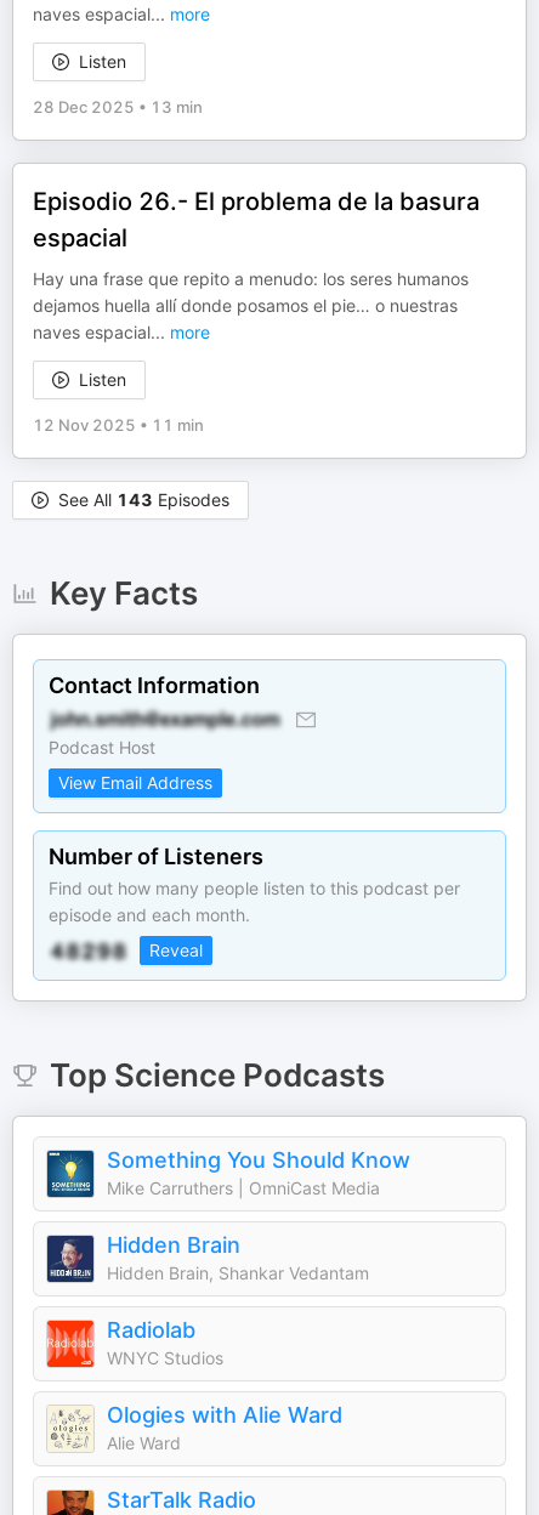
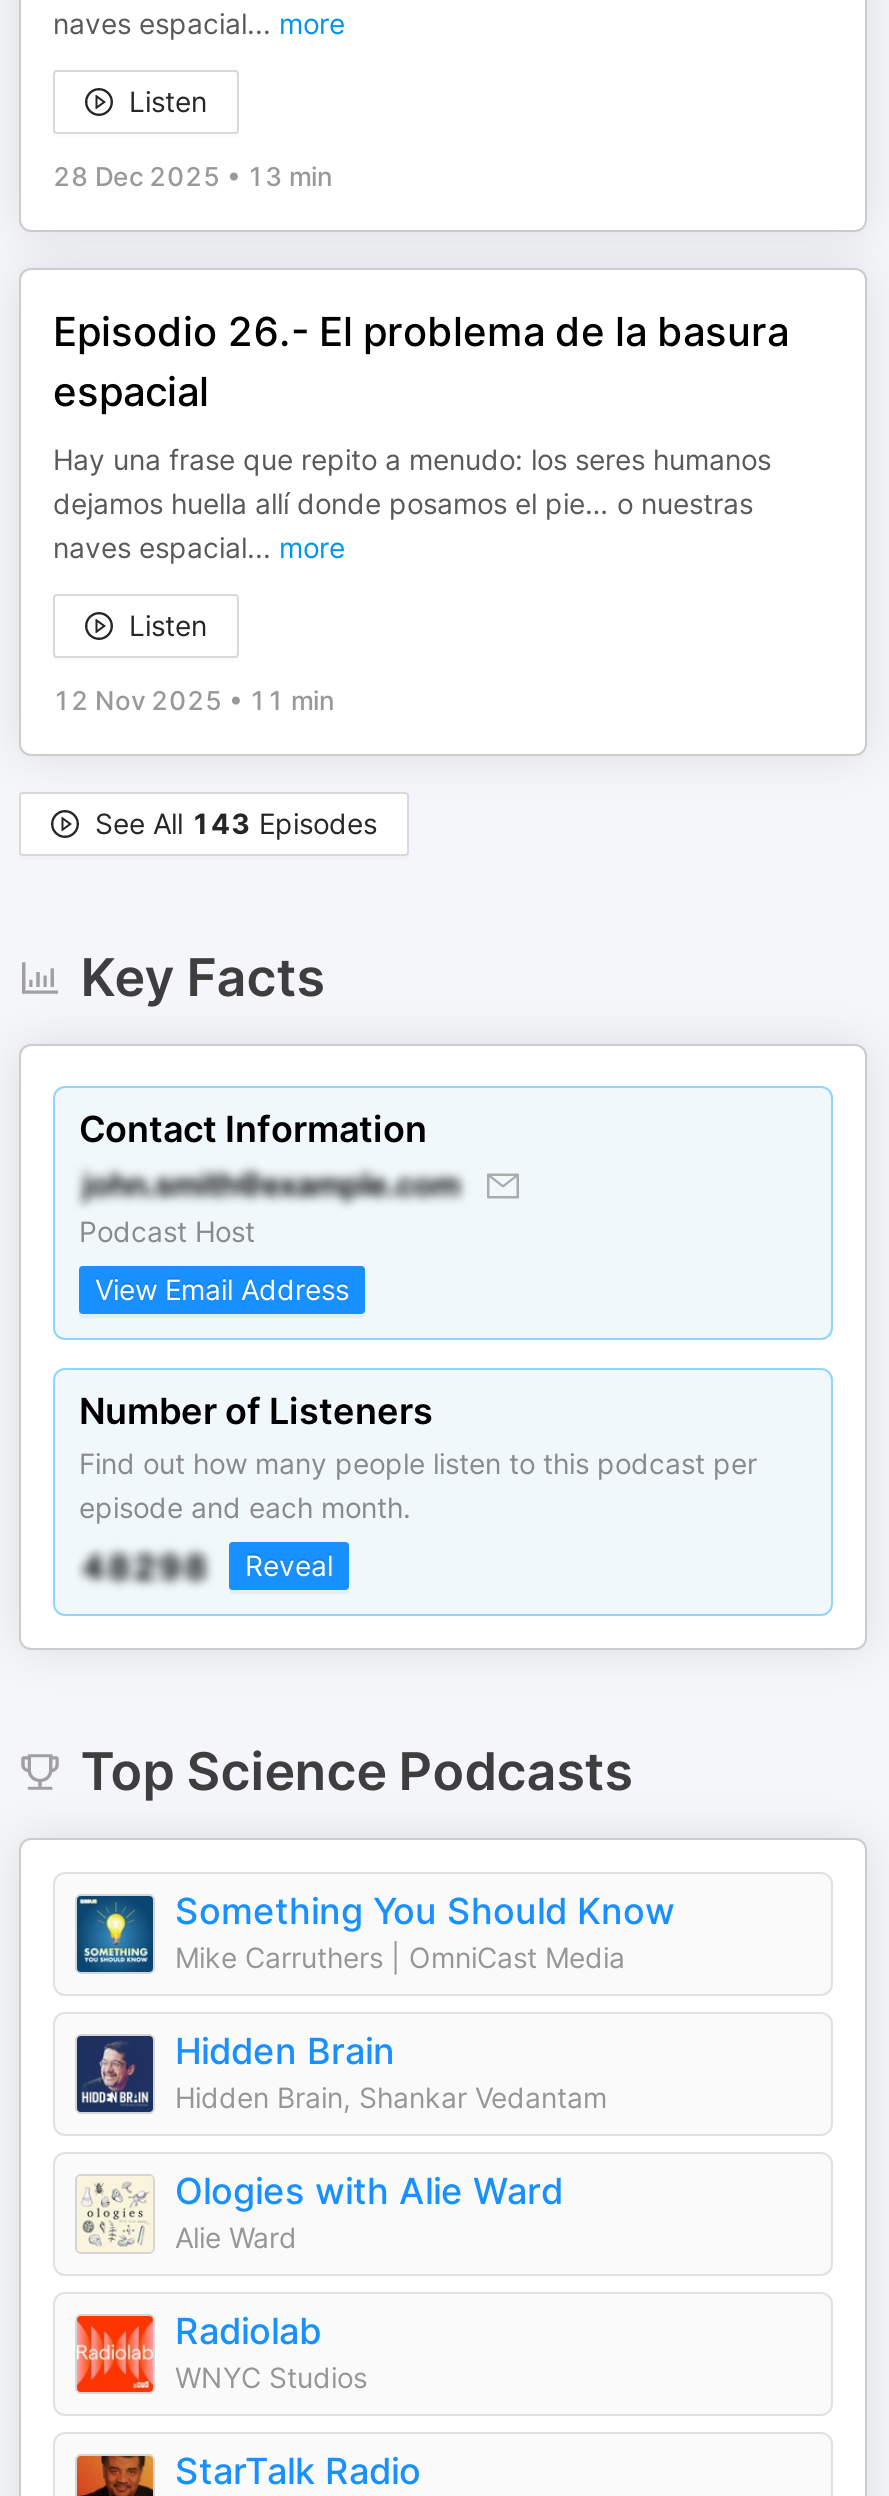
moved [107,1317,223,1368] -> [175,2310,367,2394]: Radiolab | WNYC Studios
moved [47,1402,342,1453] -> [77,2170,563,2254]: [image] | Ologies with Alie Ward | Alie Ward

